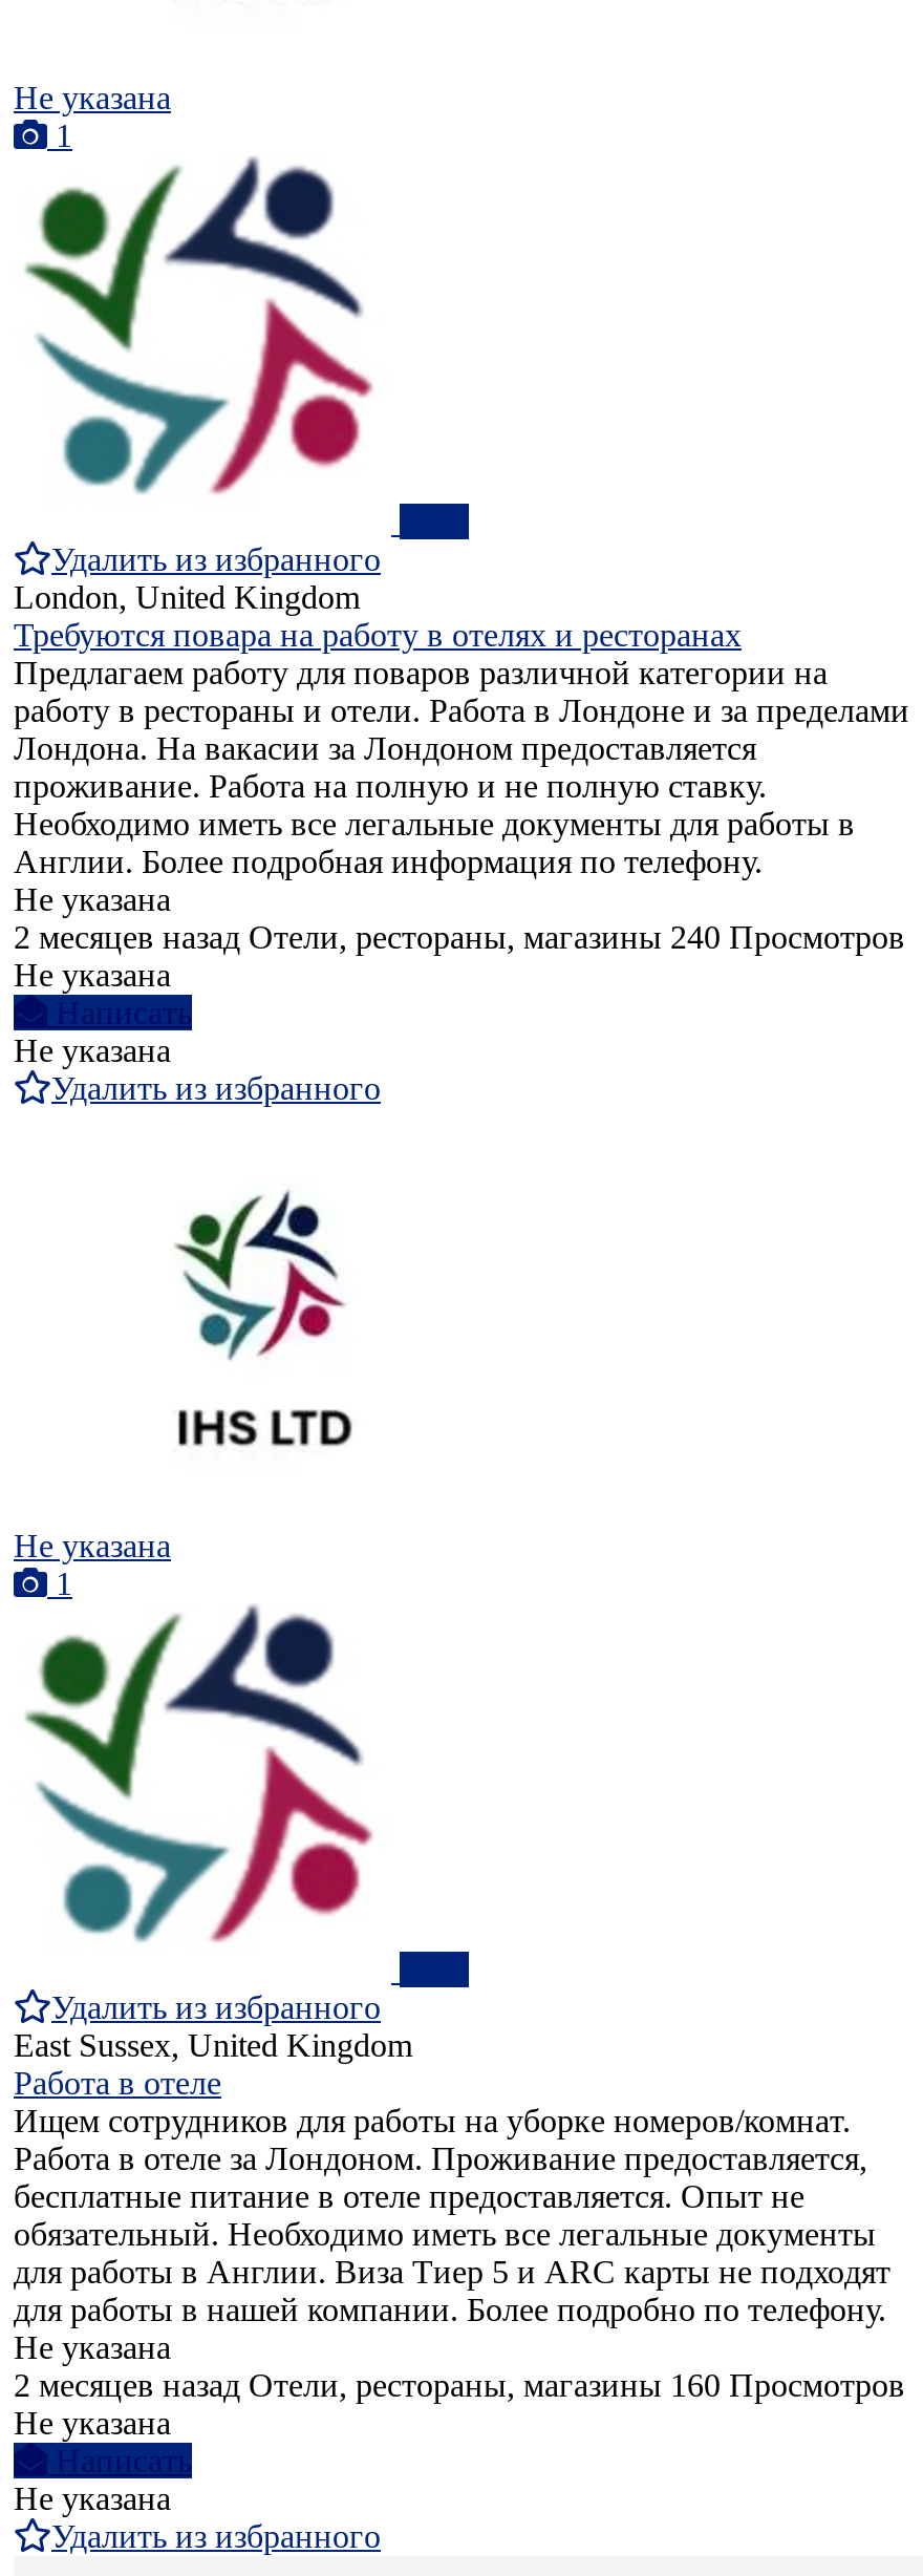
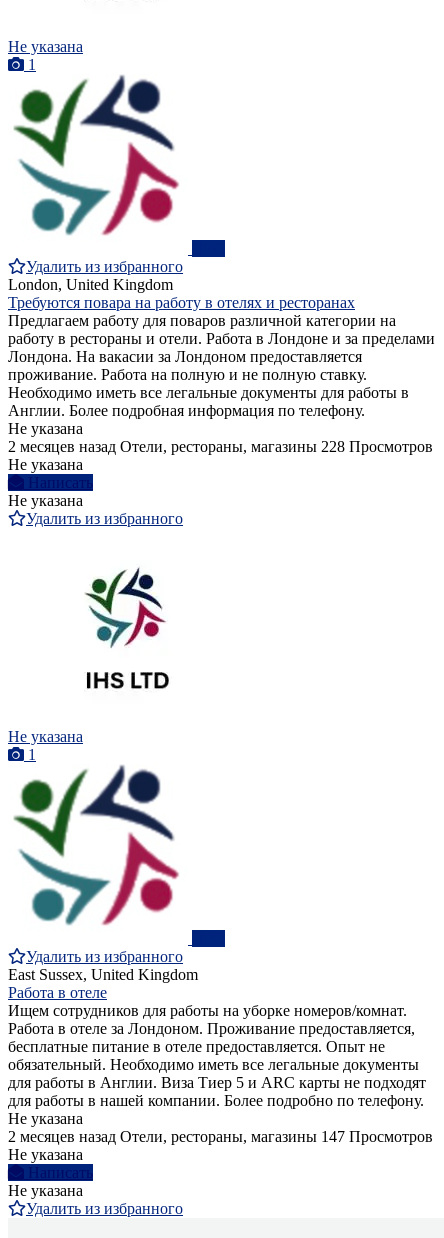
[14,919,905,955] 2 месяцев назад Отели, рестораны, магазины 240 Просмотров -> [8,438,433,455] 2 месяцев назад Отели, рестораны, магазины 228 Просмотров
[14,2367,905,2403] 2 месяцев назад Отели, рестораны, магазины 160 Просмотров -> [8,1128,433,1145] 2 месяцев назад Отели, рестораны, магазины 147 Просмотров

